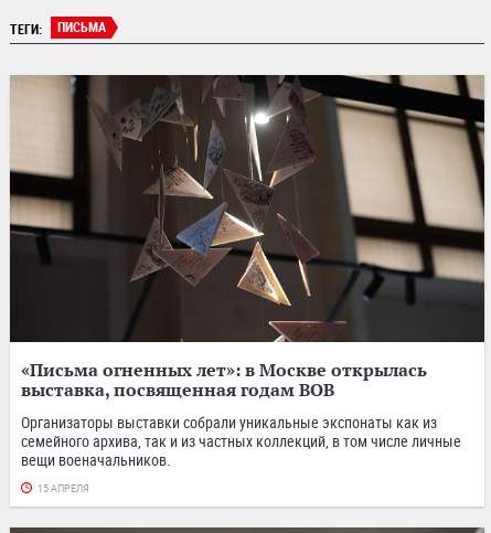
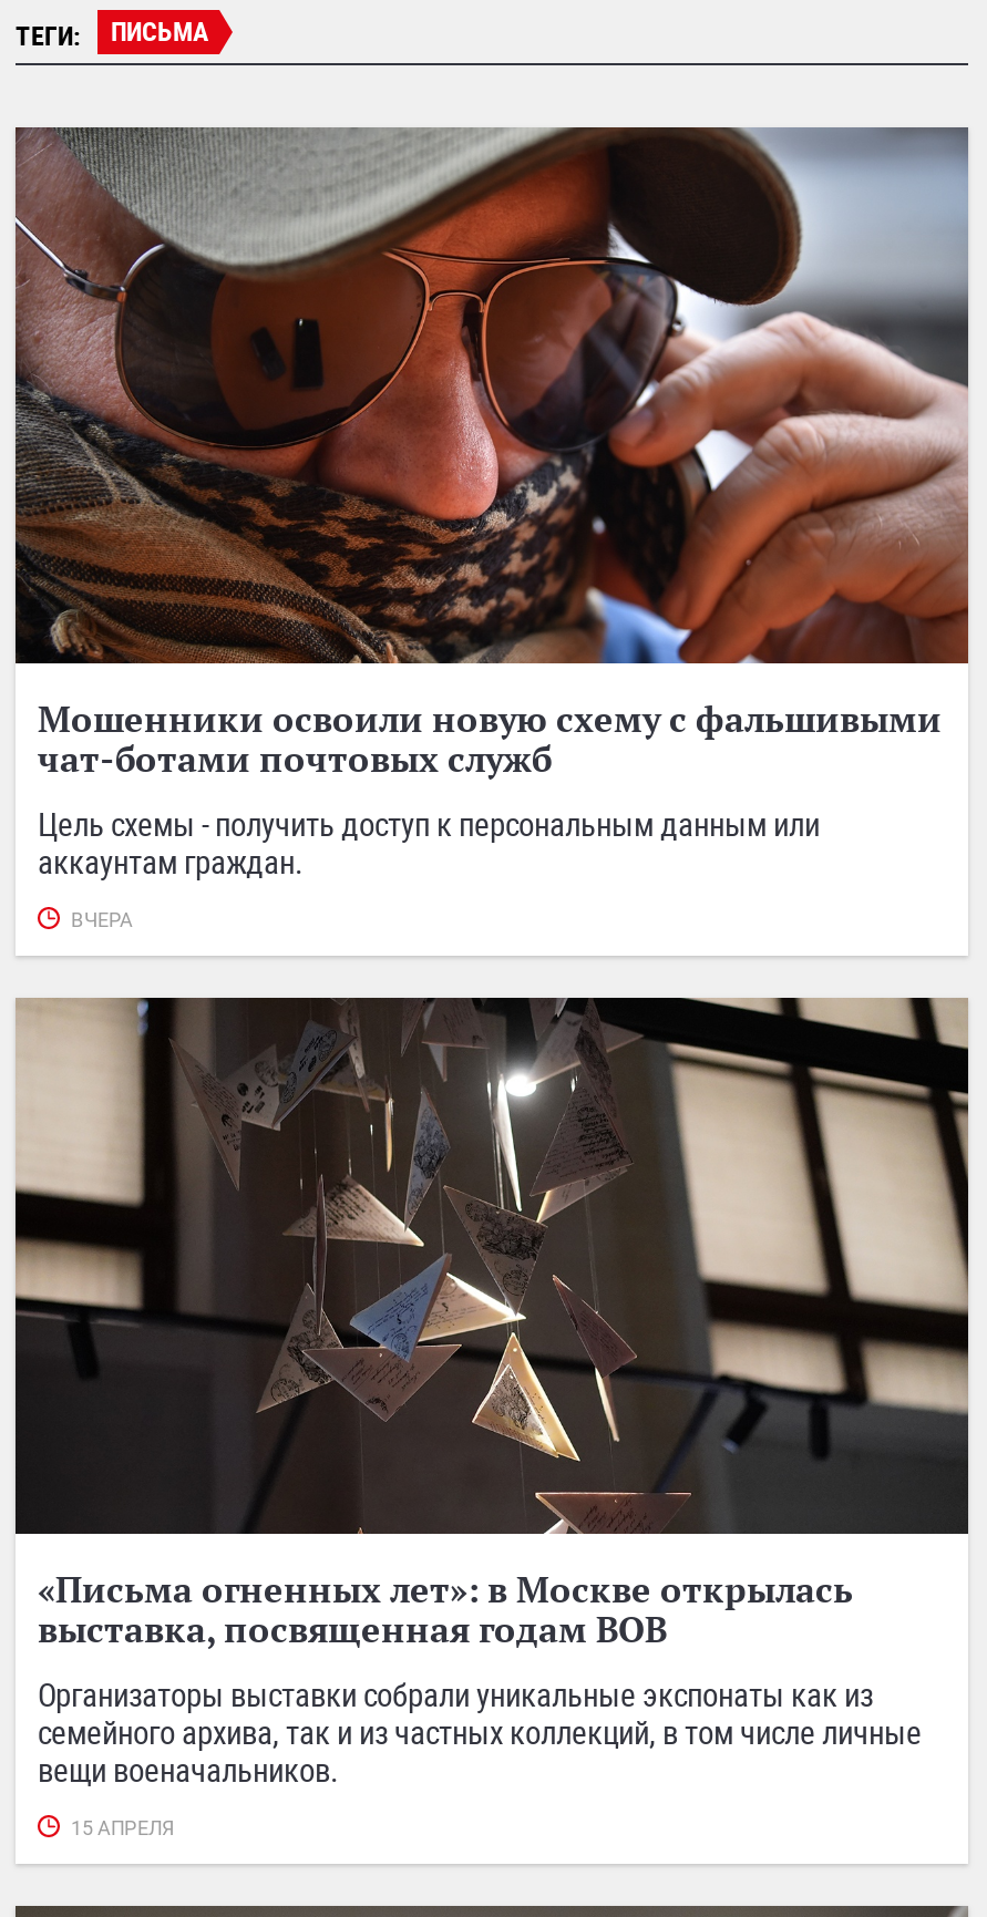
none -> [16,127,970,931] [image] | Мошенники освоили новую схему с фальшивыми | чат-ботами почтовых служб | Цель схемы - получить доступ к персональным данным или | аккаунтам граждан. | ВЧЕРА

